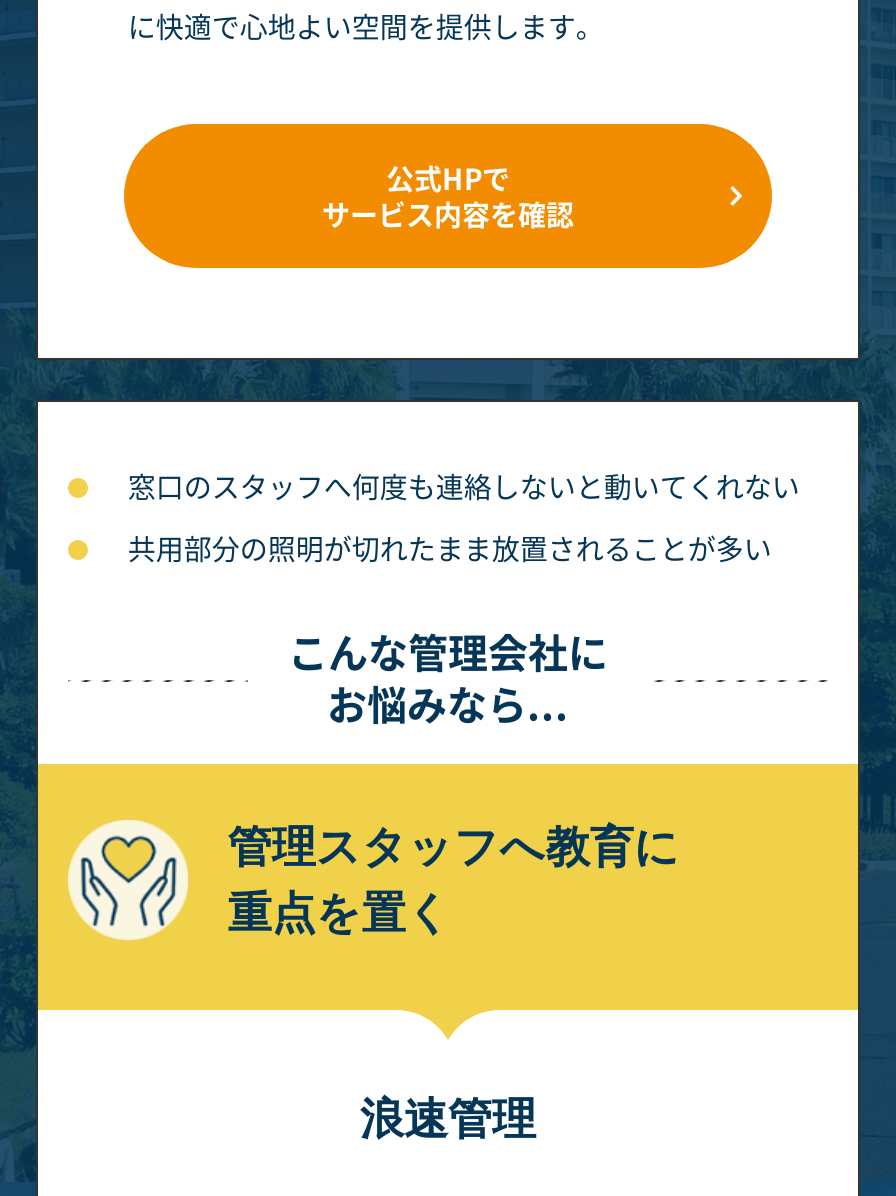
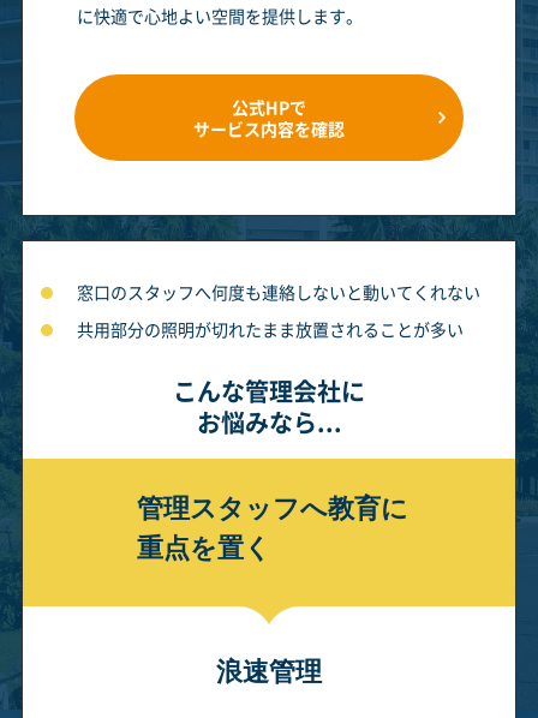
[66,818,190,942] [image] -> none

